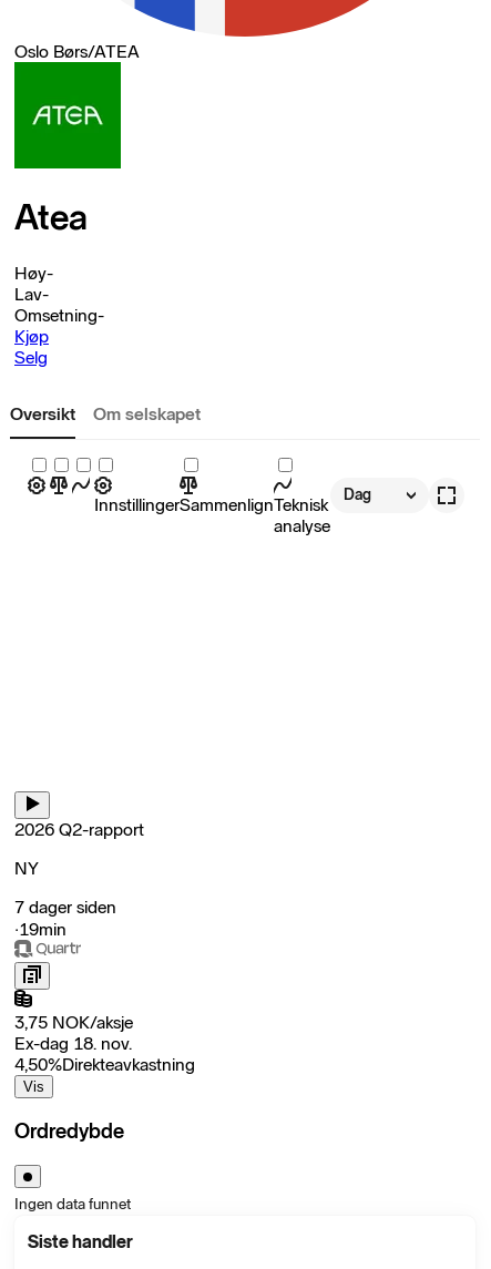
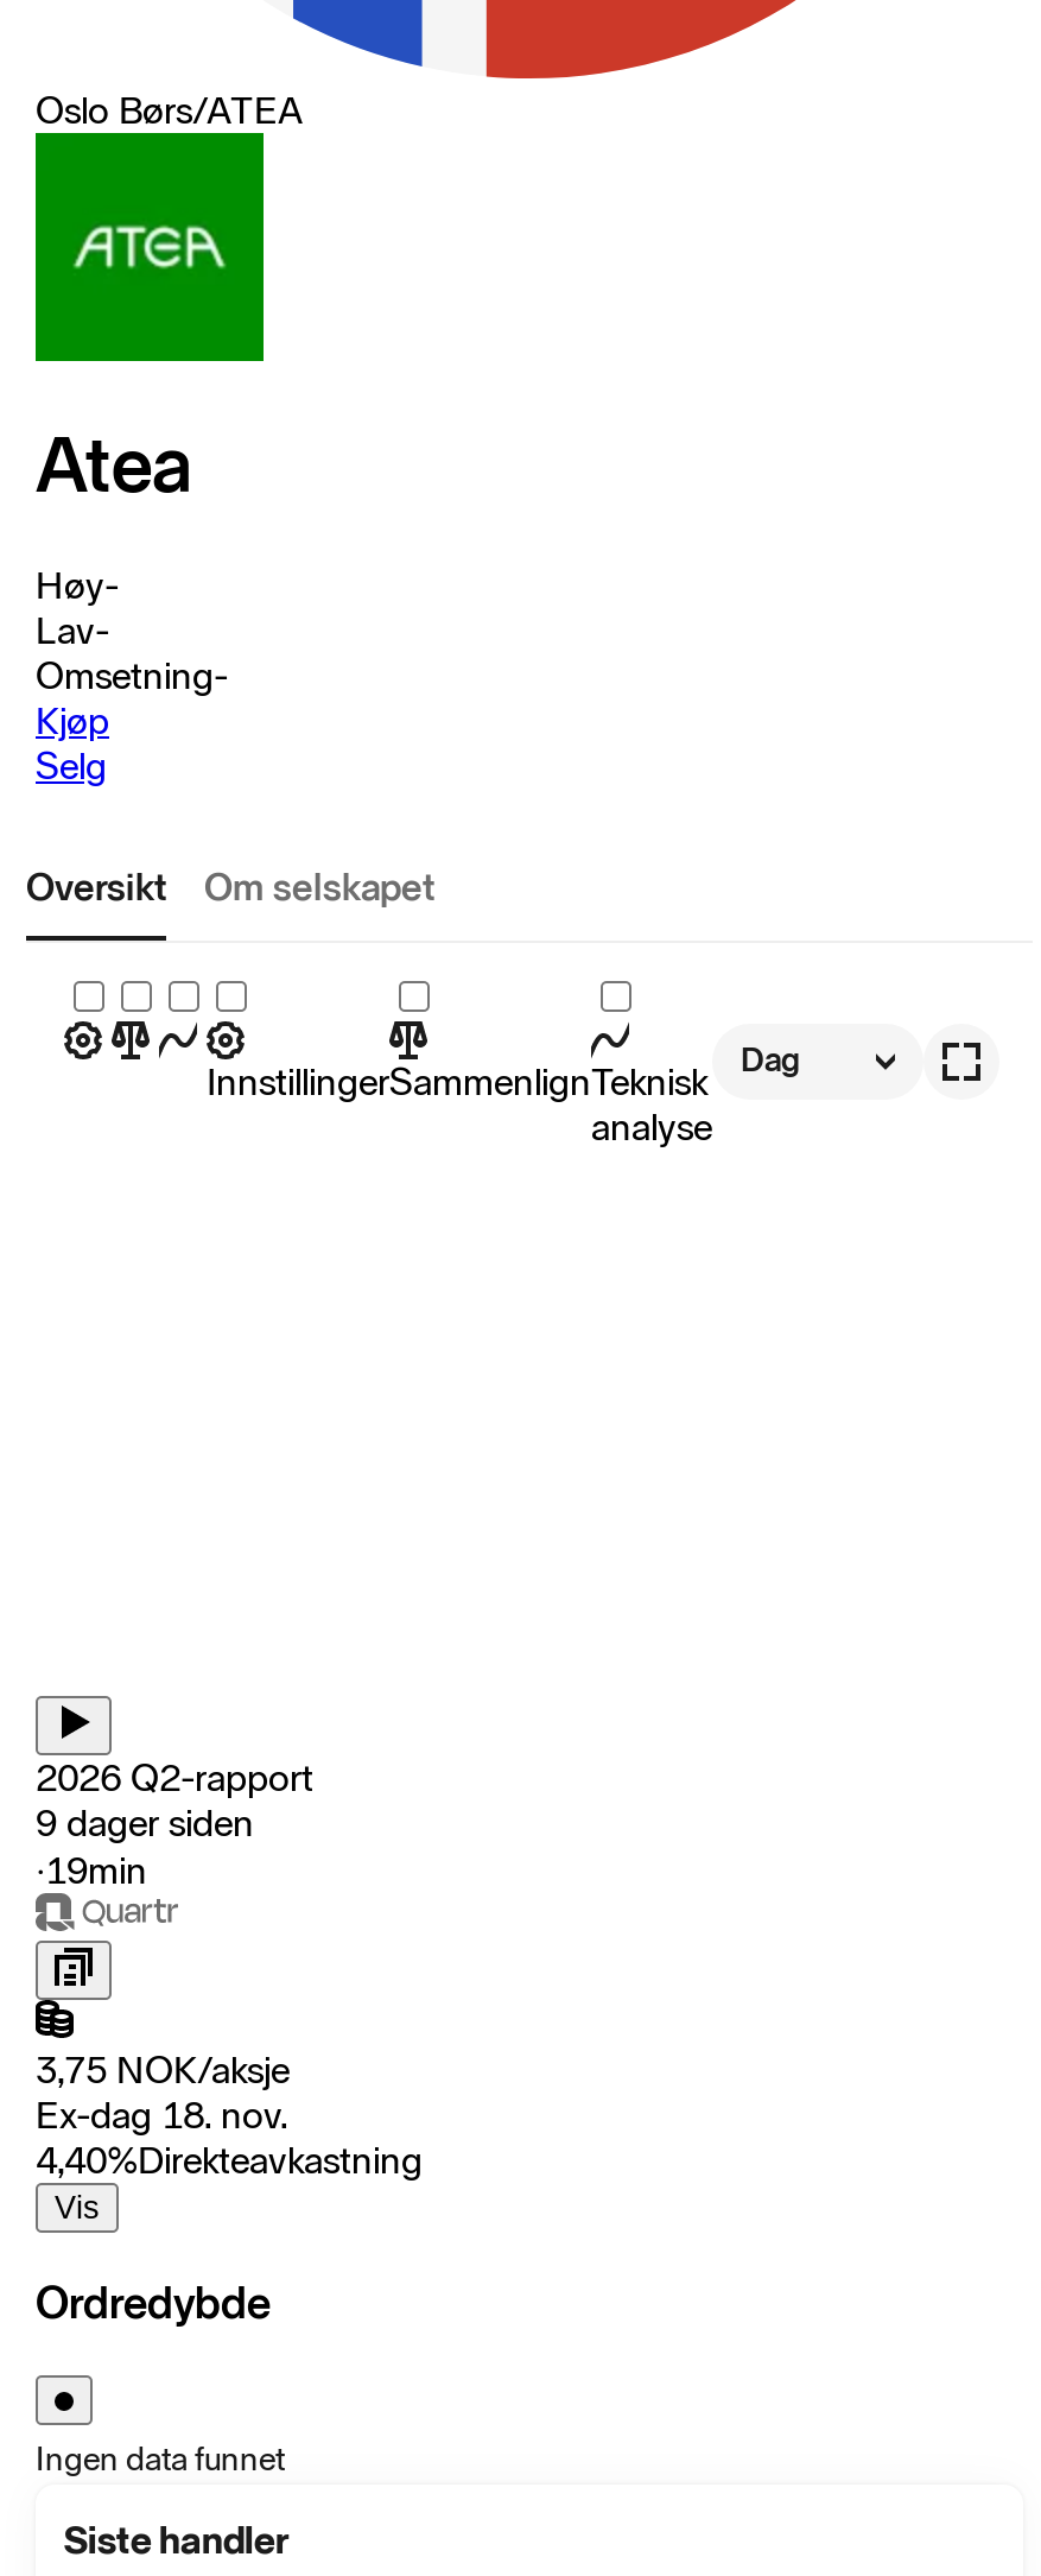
[14,858,116,917] NY | 7 dager siden -> [36,1800,254,1845] 9 dager siden
[14,1054,195,1075] 4,50%Direkteavkastning -> [36,2137,423,2182] 4,40%Direkteavkastning

